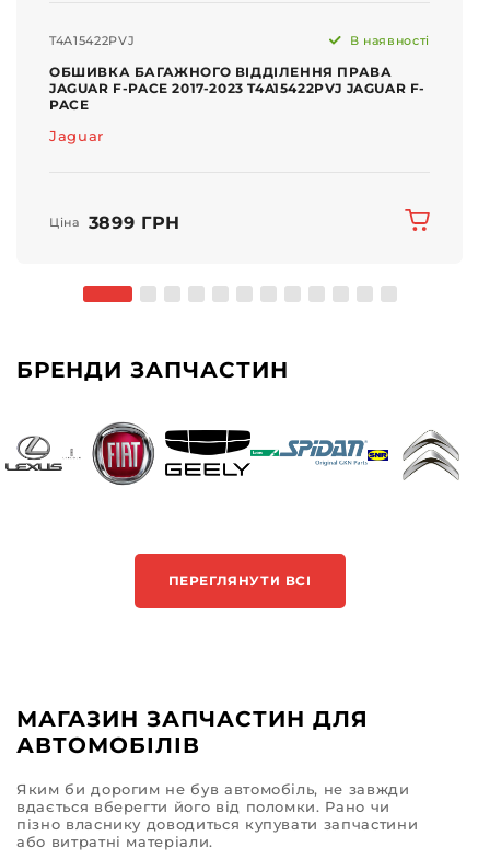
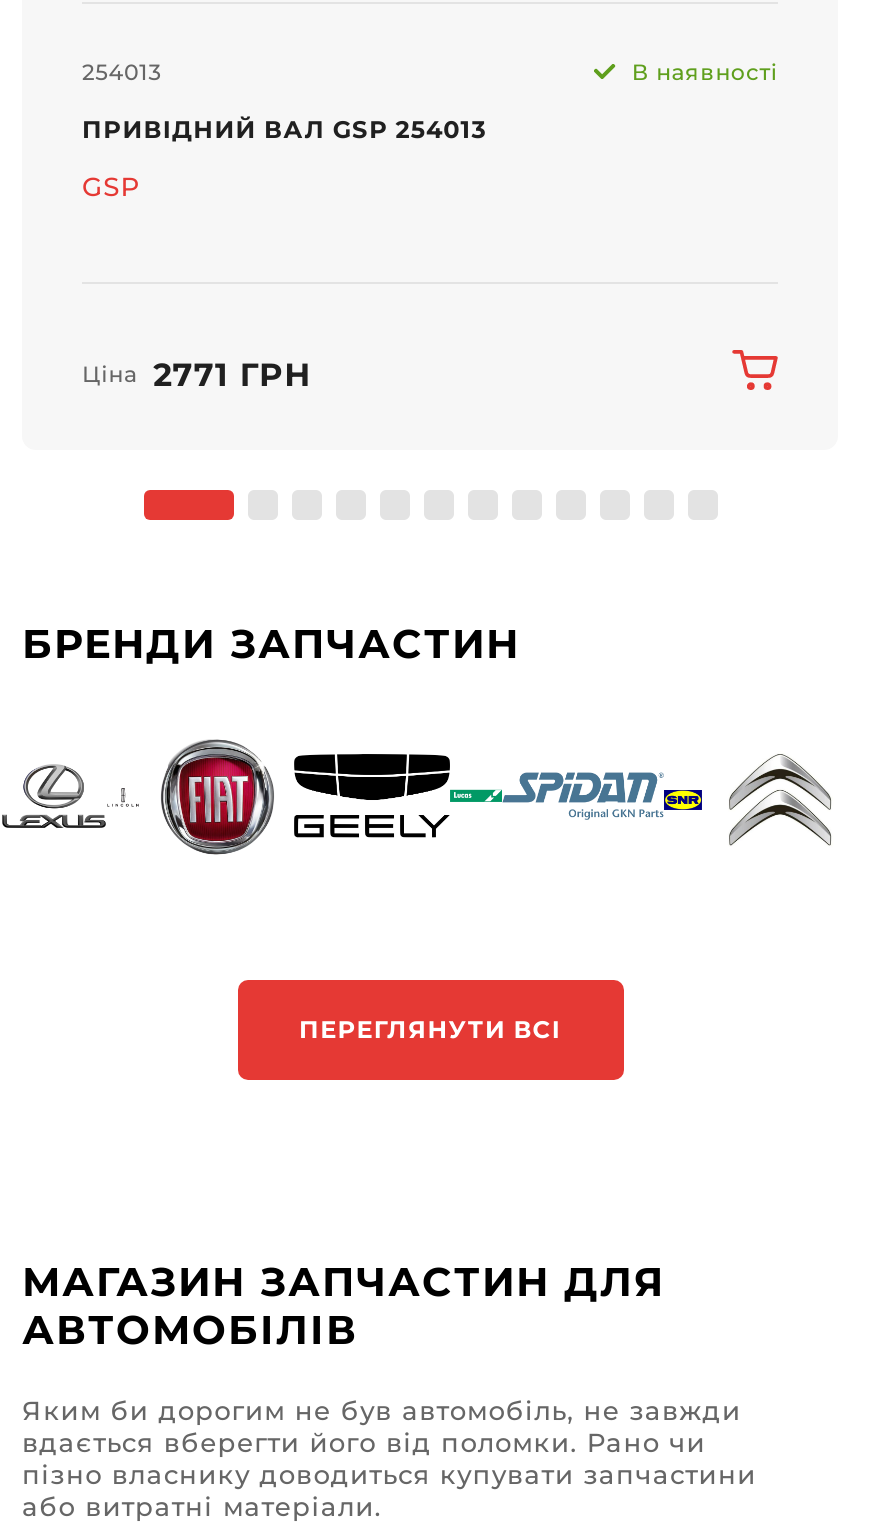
[49,33,135,48] T4A15422PVJ -> [82,59,162,87] 254013
[49,64,425,113] ОБШИВКА БАГАЖНОГО ВІДДІЛЕННЯ ПРАВА | JAGUAR F-PACE 2017-2023 T4A15422PVJ JAGUAR F- | PACE -> [82,115,487,145] ПРИВІДНИЙ ВАЛ GSP 254013
[49,127,104,145] Jaguar -> [82,171,140,203] GSP
[49,213,180,233] Ціна 3899 ГРН -> [82,357,312,395] Ціна 2771 ГРН

